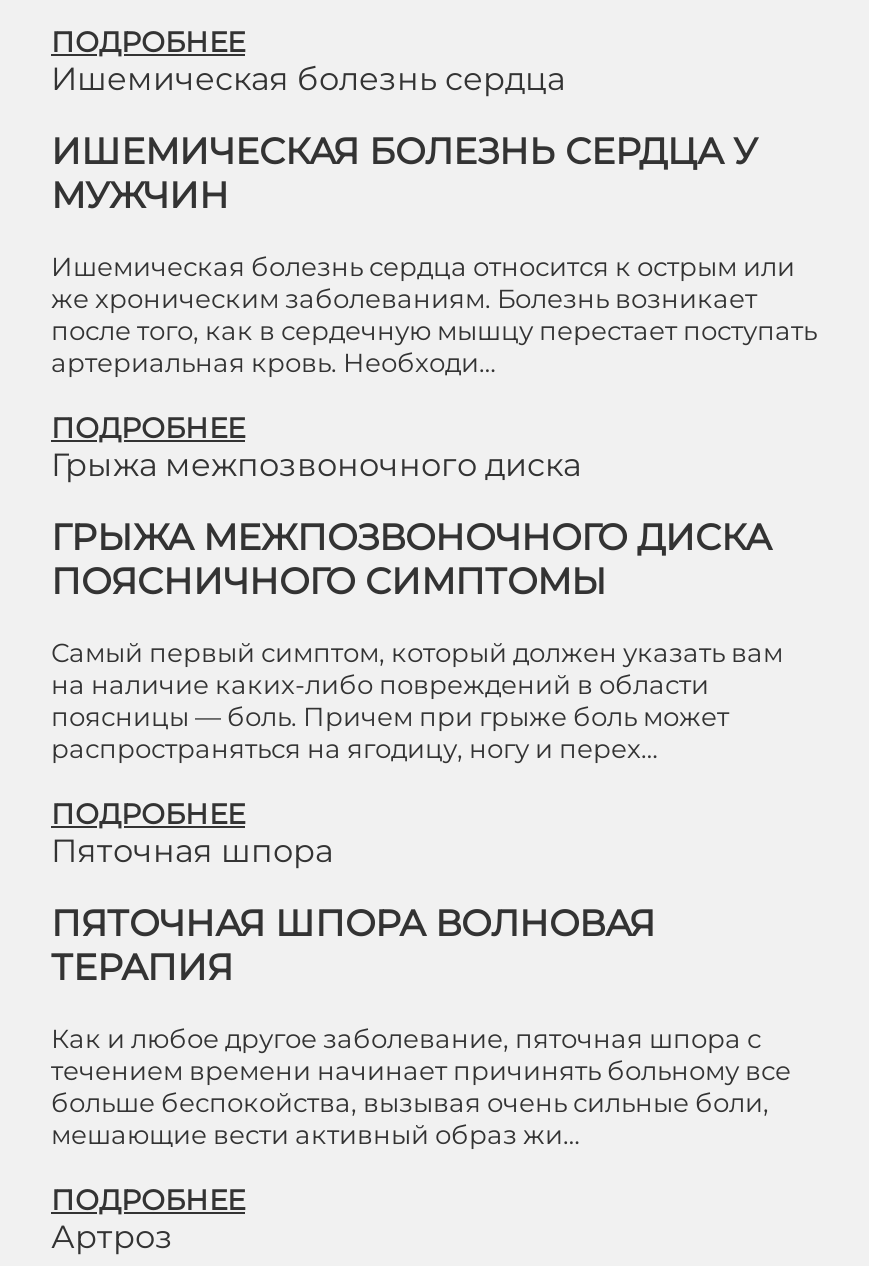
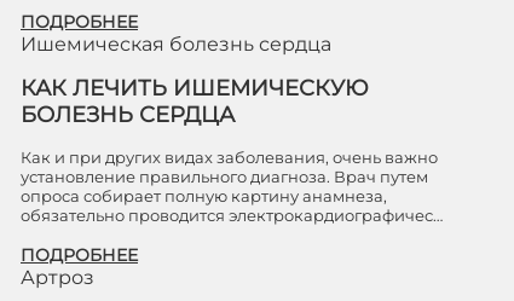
[51,130,817,1150] ИШЕМИЧЕСКАЯ БОЛЕЗНЬ СЕРДЦА У | МУЖЧИН | Ишемическая болезнь сердца относится к острым или | же хроническим заболеваниям. Болезнь возникает | после того, как в сердечную мышцу перестает поступать | артериальная кровь. Необходи… | ПОДРОБНЕЕ | Грыжа межпозвоночного диска | ГРЫЖА МЕЖПОЗВОНОЧНОГО ДИСКА | ПОЯСНИЧНОГО СИМПТОМЫ | Самый первый симптом, который должен указать вам | на наличие каких-либо повреждений в области | поясницы — боль. Причем при грыже боль может | распространяться на ягодицу, ногу и перех… | ПОДРОБНЕЕ | Пяточная шпора | ПЯТОЧНАЯ ШПОРА ВОЛНОВАЯ | ТЕРАПИЯ | Как и любое другое заболевание, пяточная шпора с | течением времени начинает причинять больному все | больше беспокойства, вызывая очень сильные боли, | мешающие вести активный образ жи… -> [21,75,443,225] КАК ЛЕЧИТЬ ИШЕМИЧЕСКУЮ | БОЛЕЗНЬ СЕРДЦА | Как и при других видах заболевания, очень важно | установление правильного диагноза. Врач путем | опроса собирает полную картину анамнеза, | обязательно проводится электрокардиографичес…

